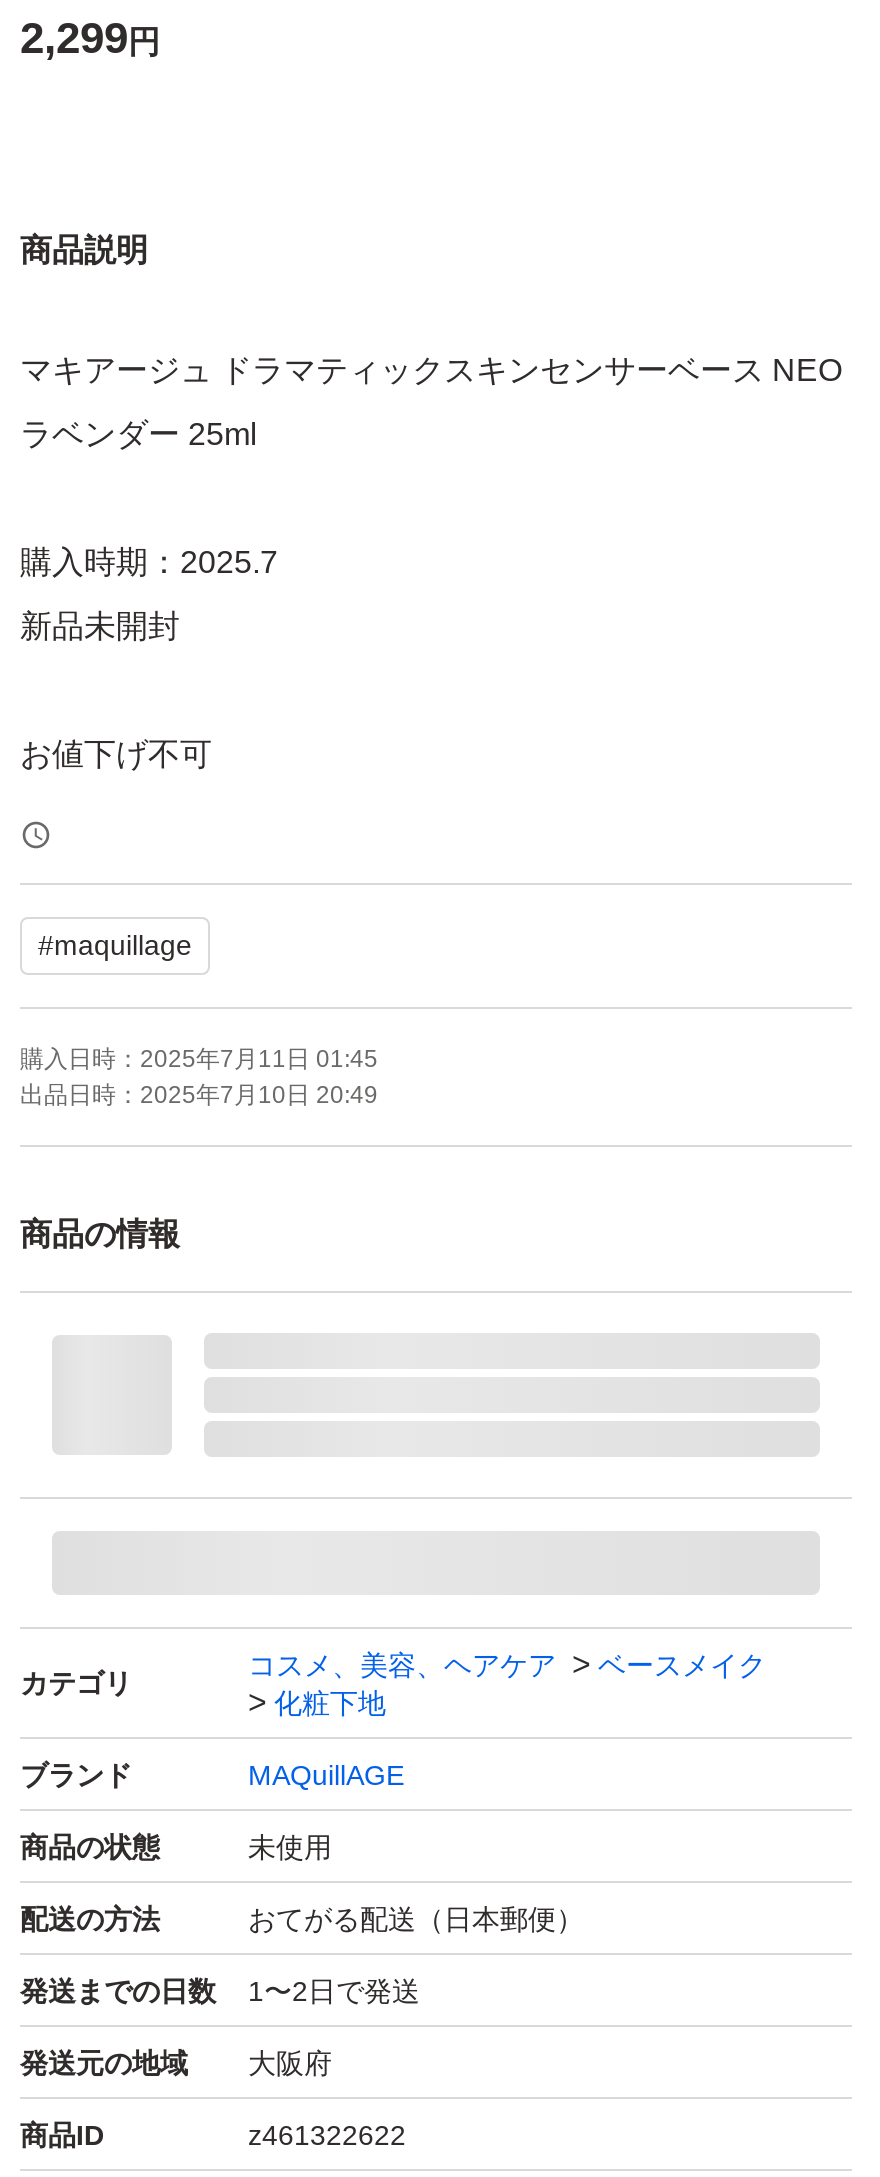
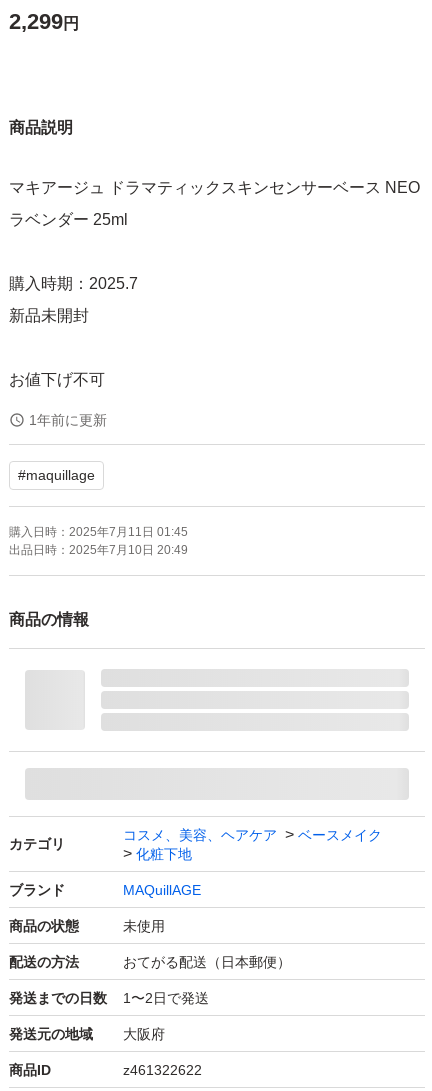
none -> [29,412,107,428] 1年前に更新

